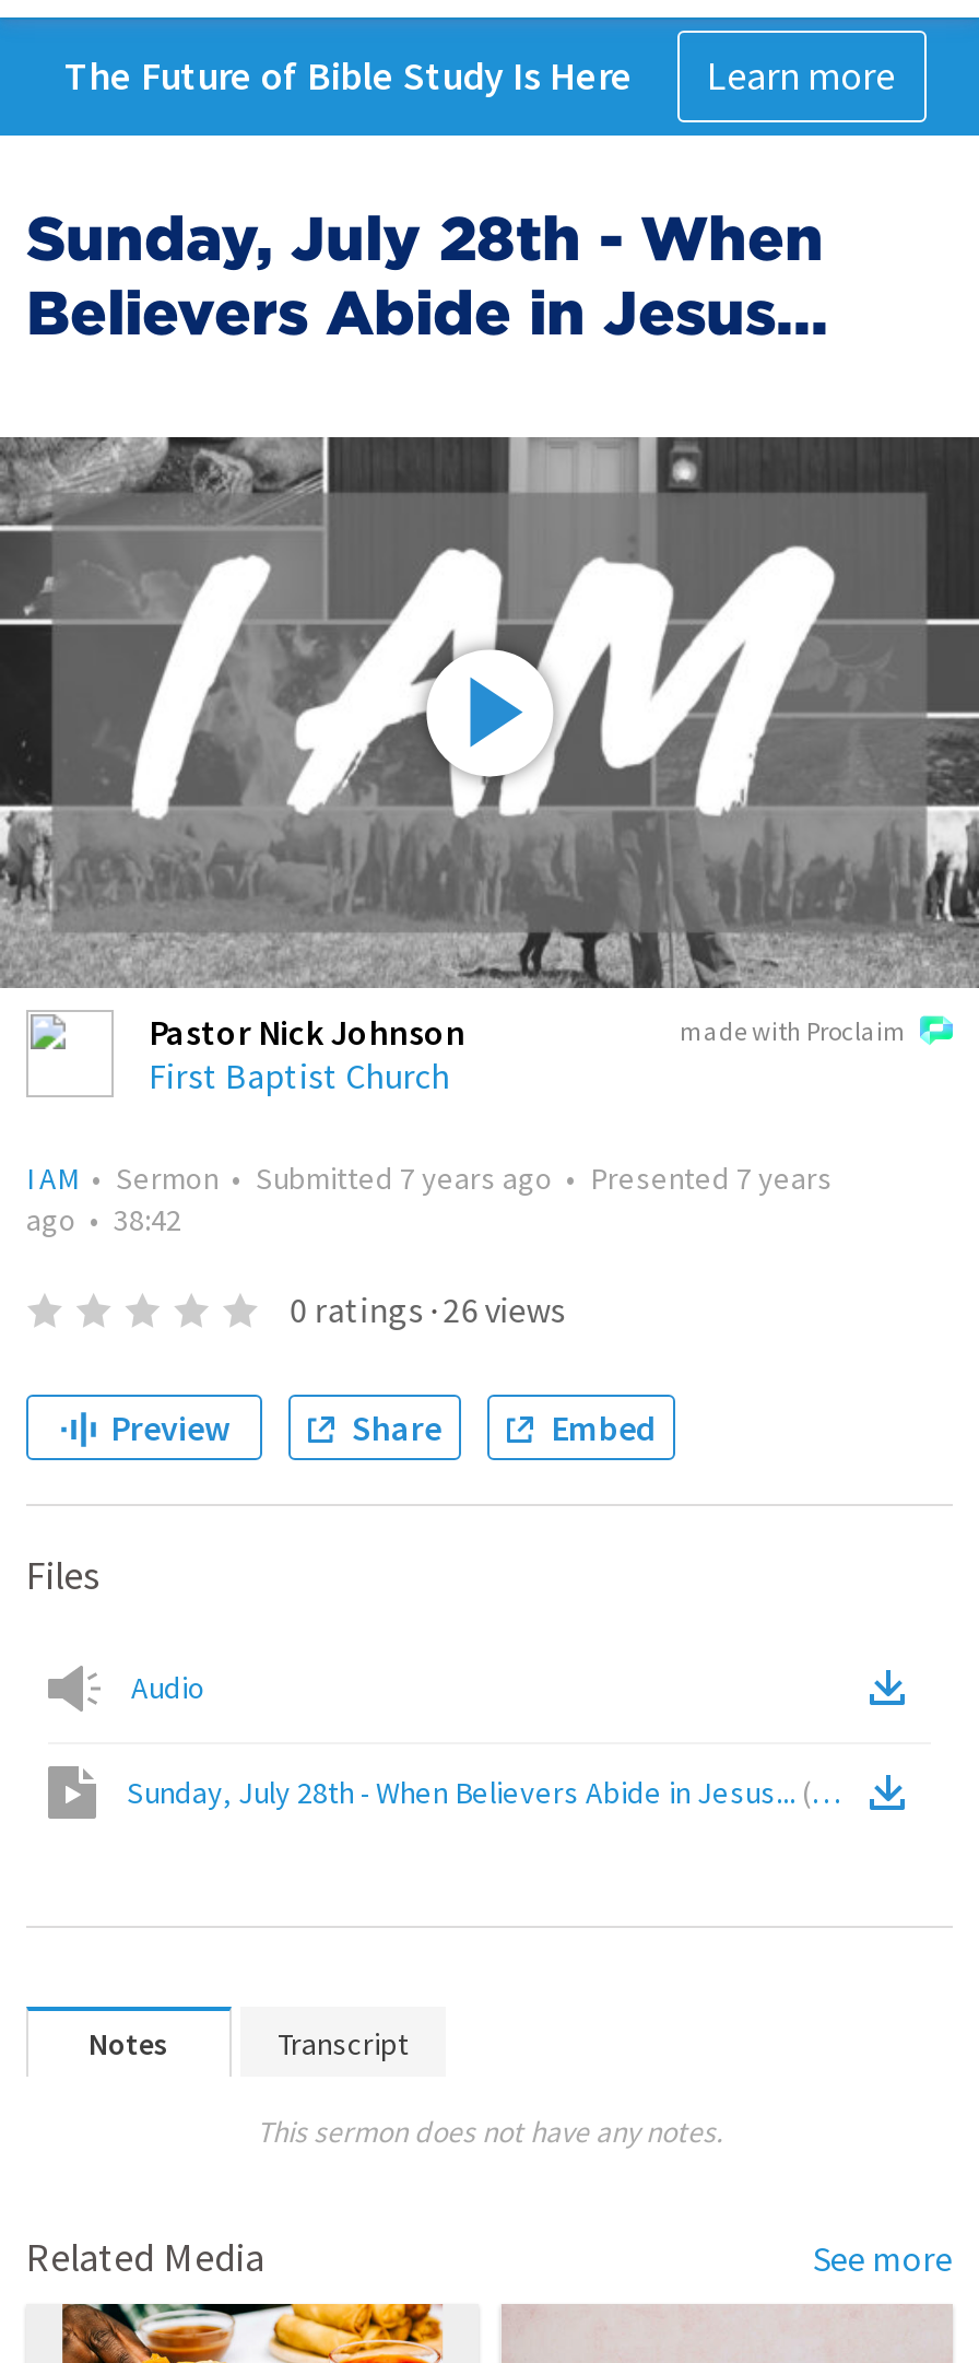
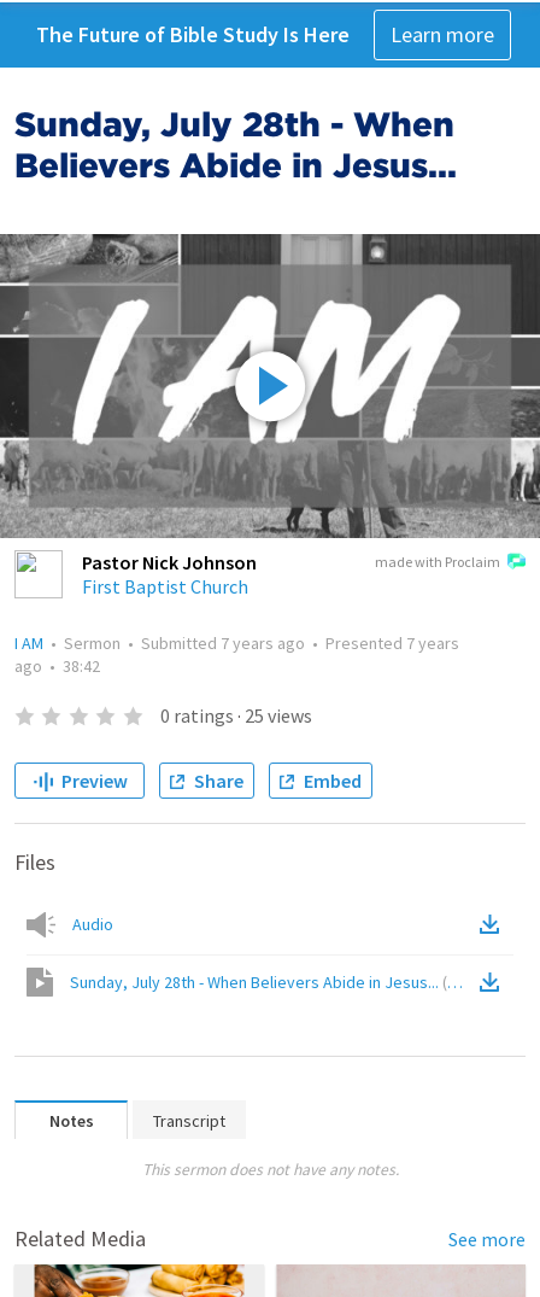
[290,1288,565,1331] 0 ratings · 26 views -> [160,703,312,728] 0 ratings · 25 views

